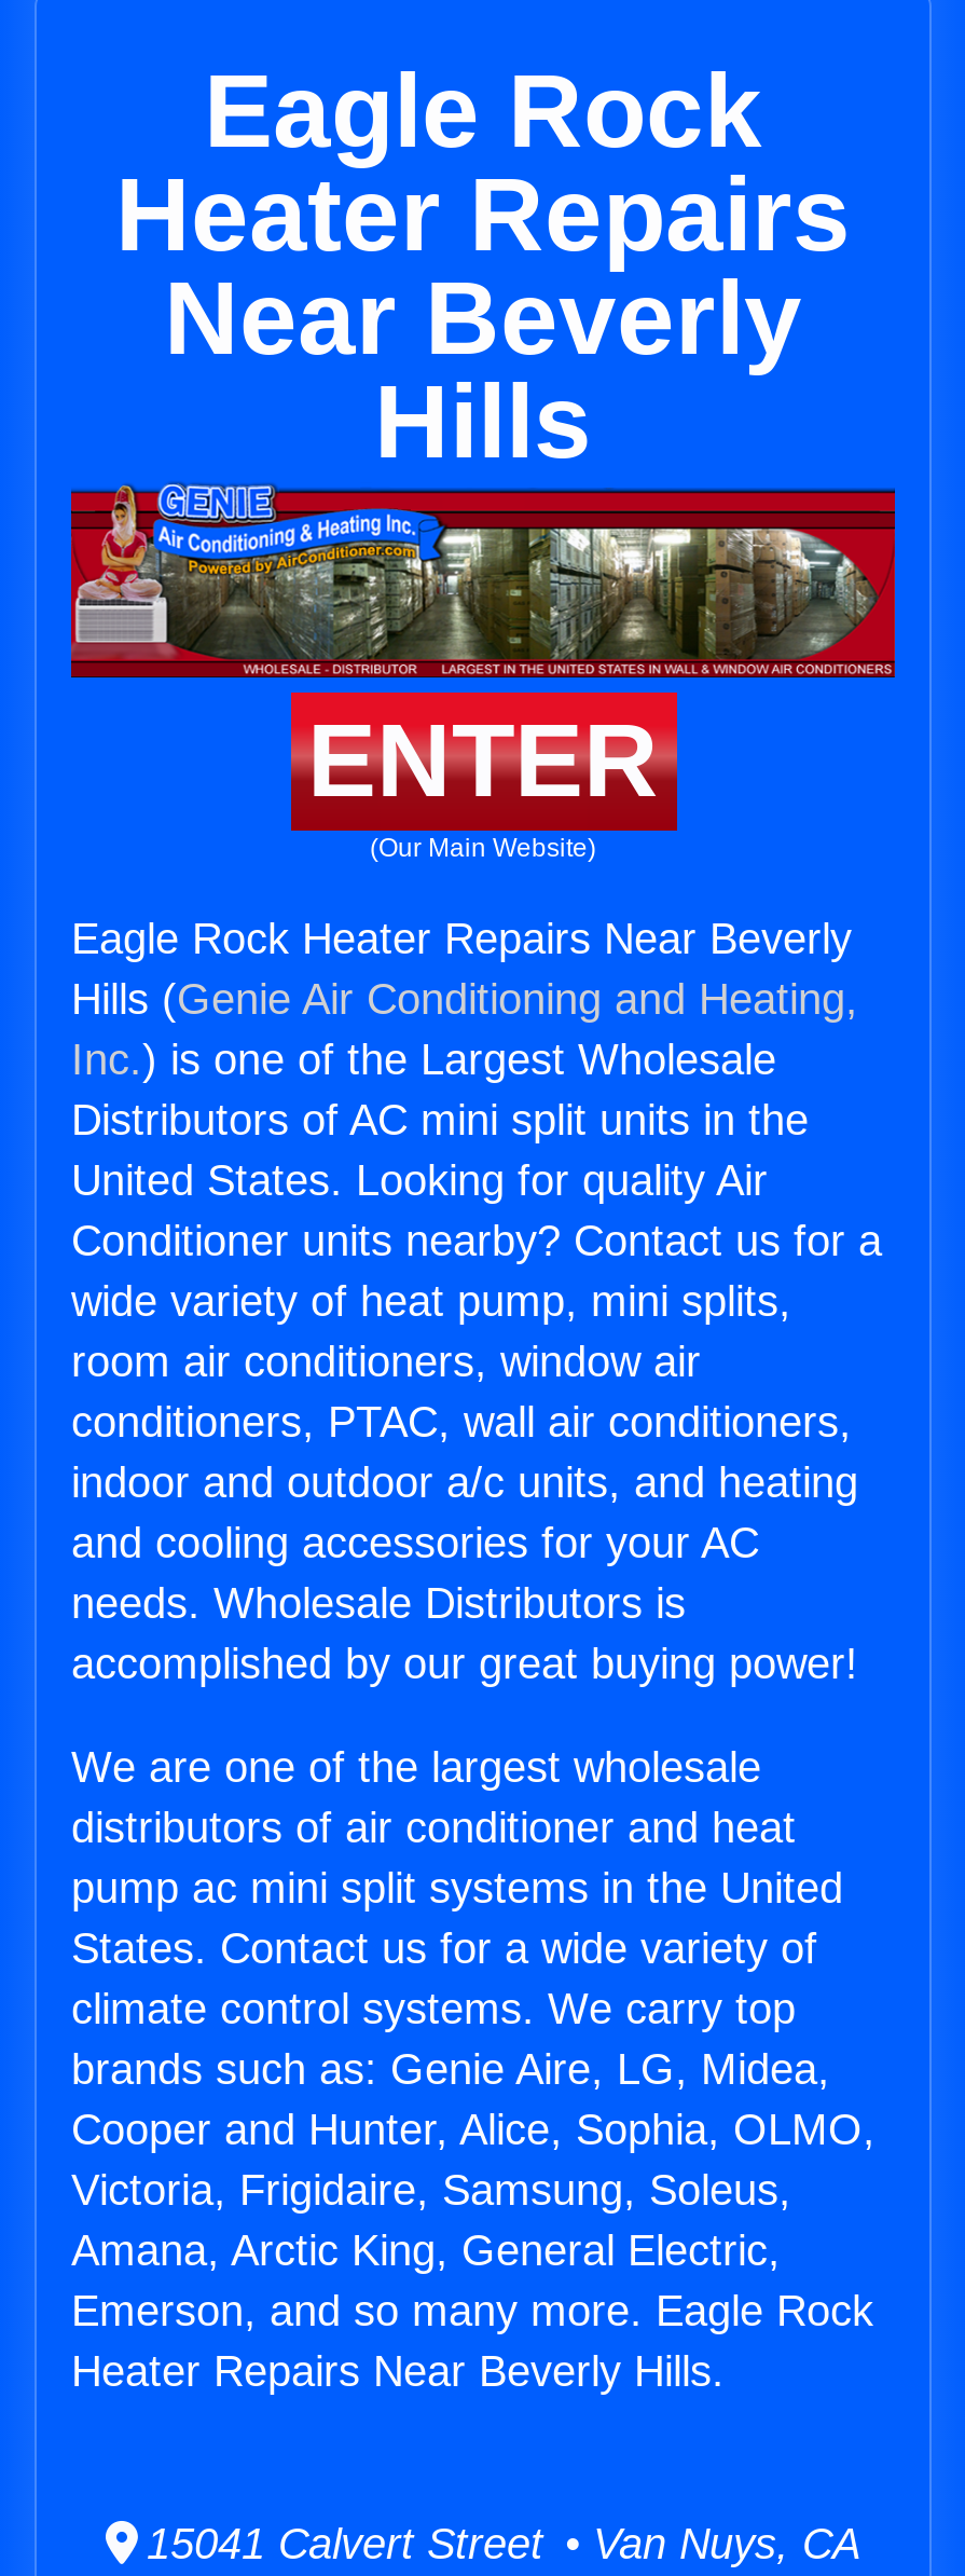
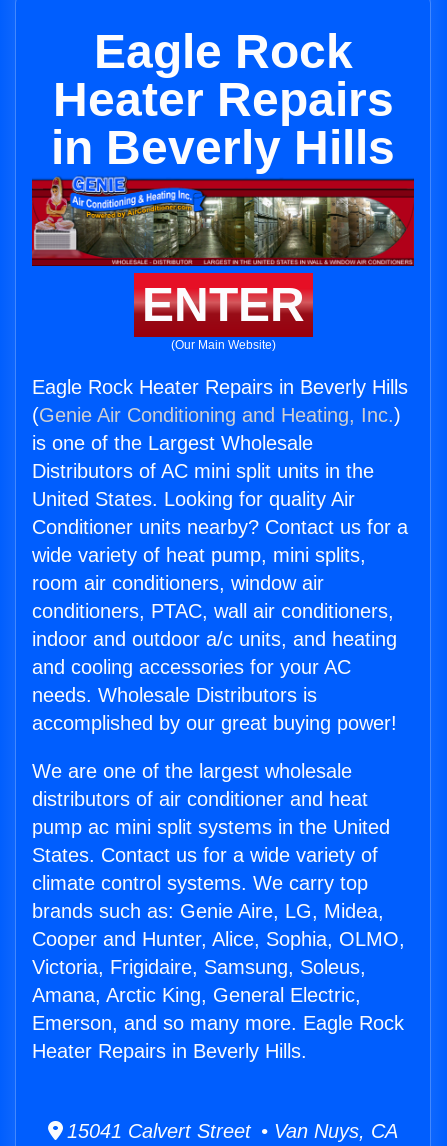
[164,261,802,479] Near Beverly | Hills -> [51,121,395,174] in Beverly Hills
[71,915,858,1083] Eagle Rock Heater Repairs Near Beverly | Hills (Genie Air Conditioning and Heating, | Inc.) is one of the Largest Wholesale -> [32,376,408,454] Eagle Rock Heater Repairs in Beverly Hills | (Genie Air Conditioning and Heating, Inc.) | is one of the Largest Wholesale
[71,2348,725,2395] Heater Repairs Near Beverly Hills. -> [32,1040,307,1062] Heater Repairs in Beverly Hills.

